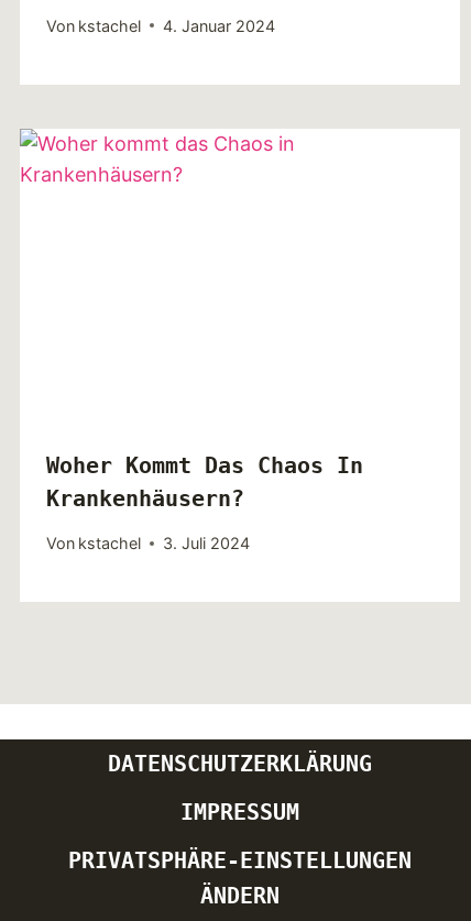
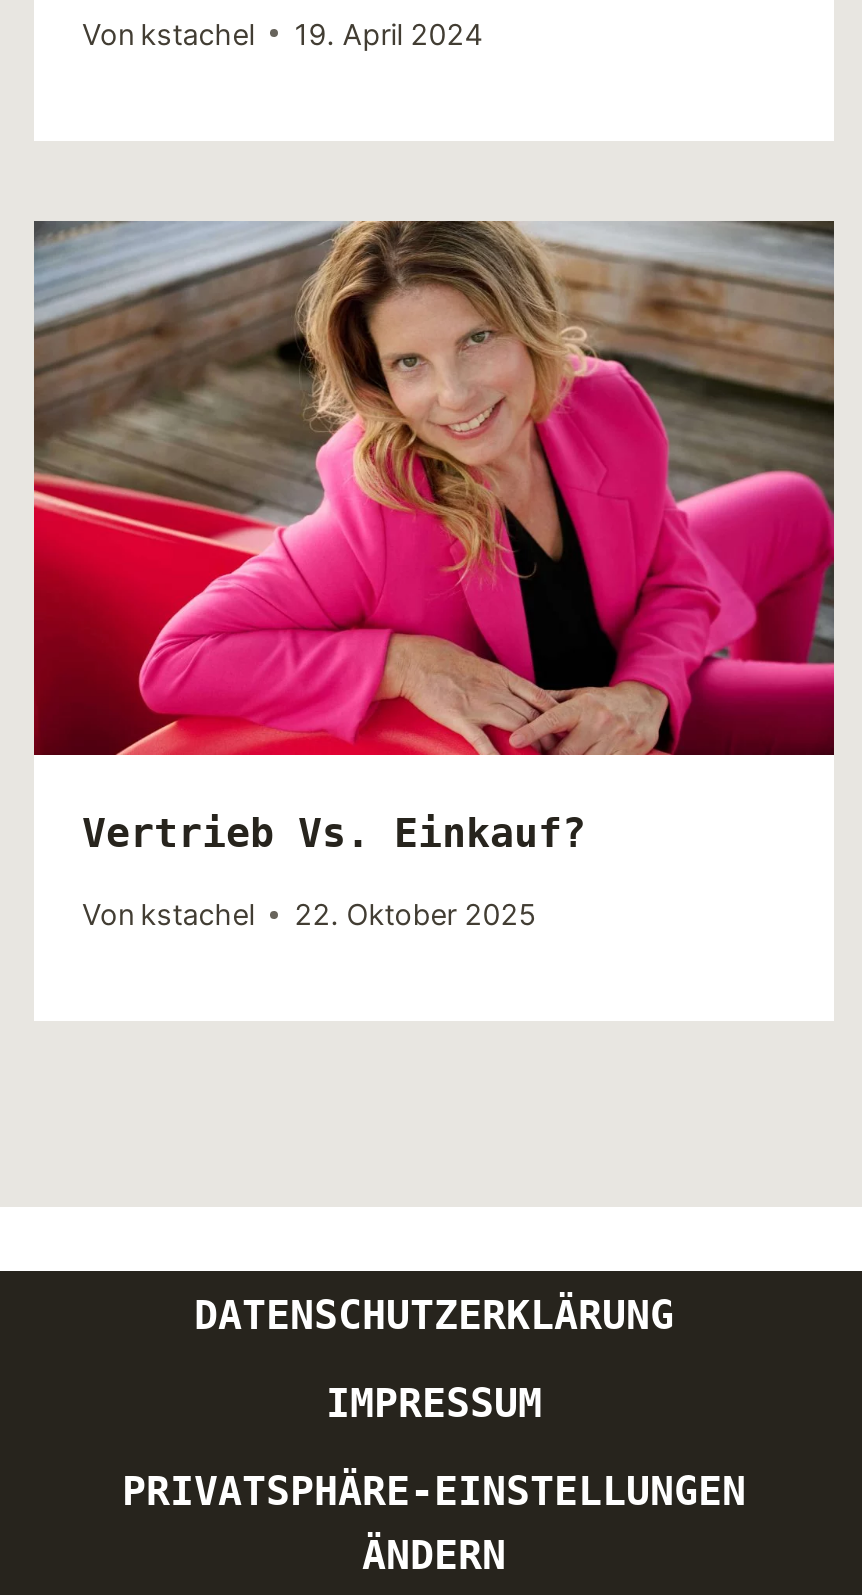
[46,17,275,35] Von kstachel 4. Januar 2024 -> [82,17,482,51] Von kstachel 19. April 2024
none -> [32,219,836,757] [image]
[46,452,363,511] Woher Kommt Das Chaos In | Krankenhäusern? -> [82,808,586,856] Vertrieb Vs. Einkauf?
[46,534,250,552] Von kstachel 3. Juli 2024 -> [82,897,536,931] Von kstachel 22. Oktober 2025

